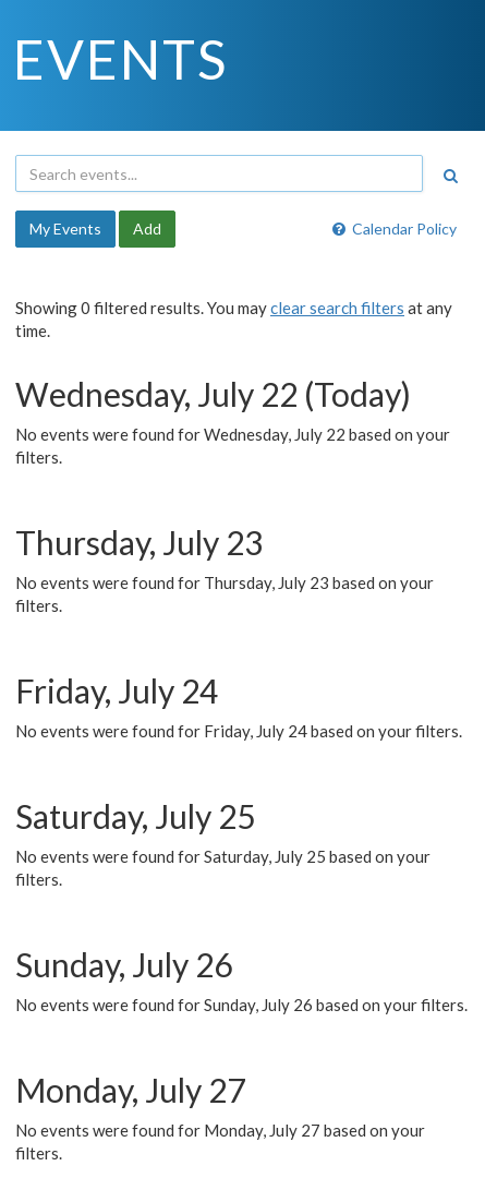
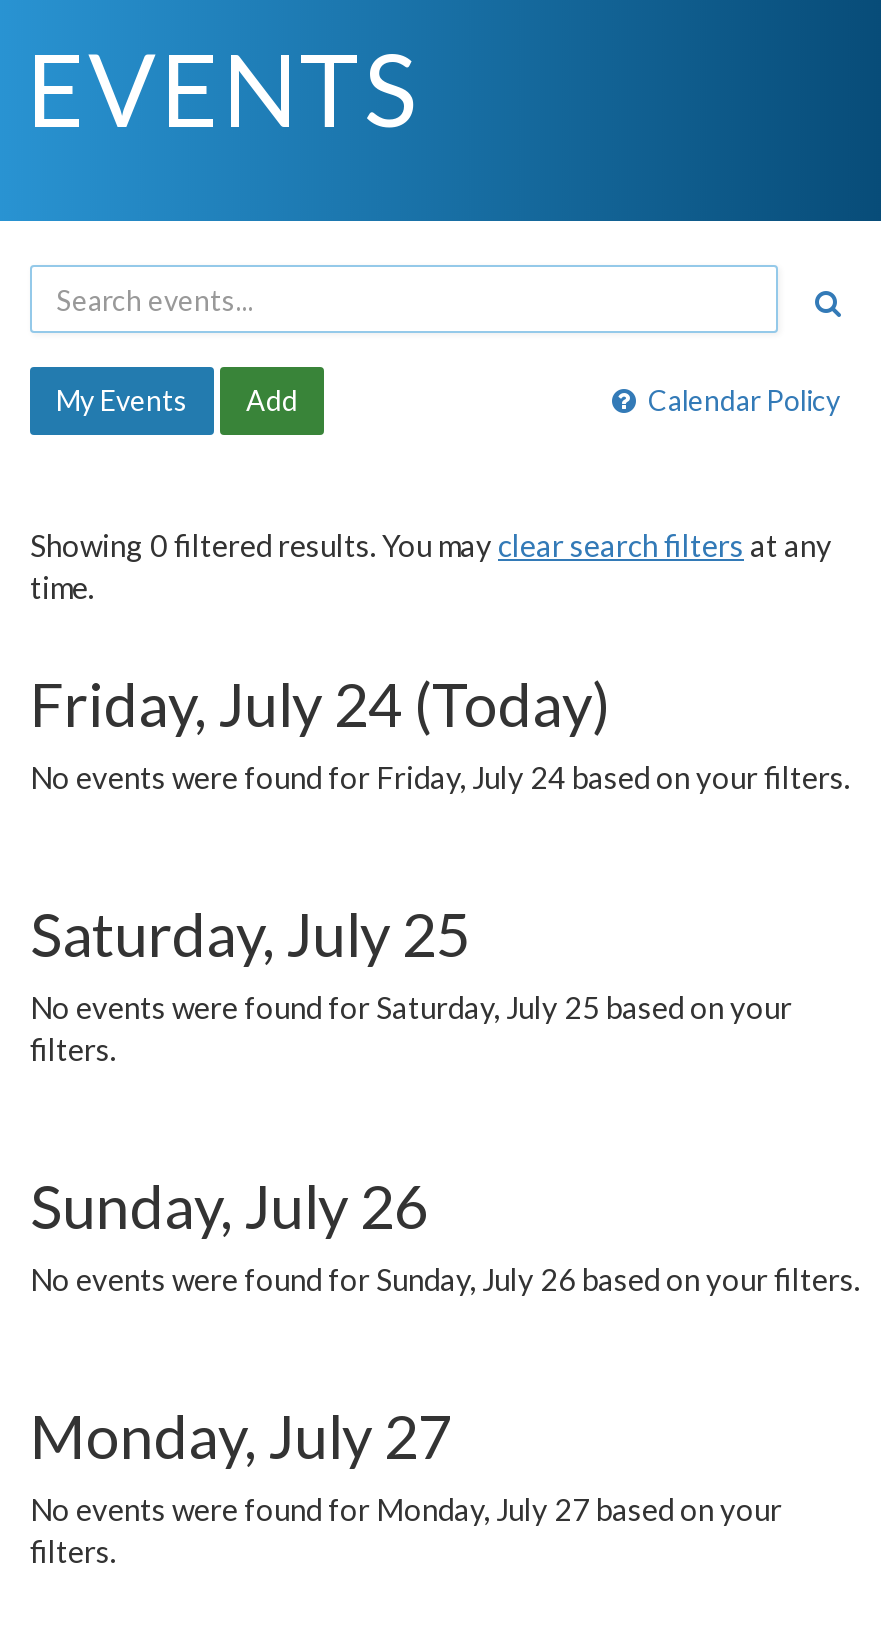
[15,374,450,710] Wednesday, July 22 (Today) | No events were found for Wednesday, July 22 based on your | filters. | Thursday, July 23 | No events were found for Thursday, July 23 based on your | filters. | Friday, July 24 -> [30,667,610,739] Friday, July 24 (Today)

